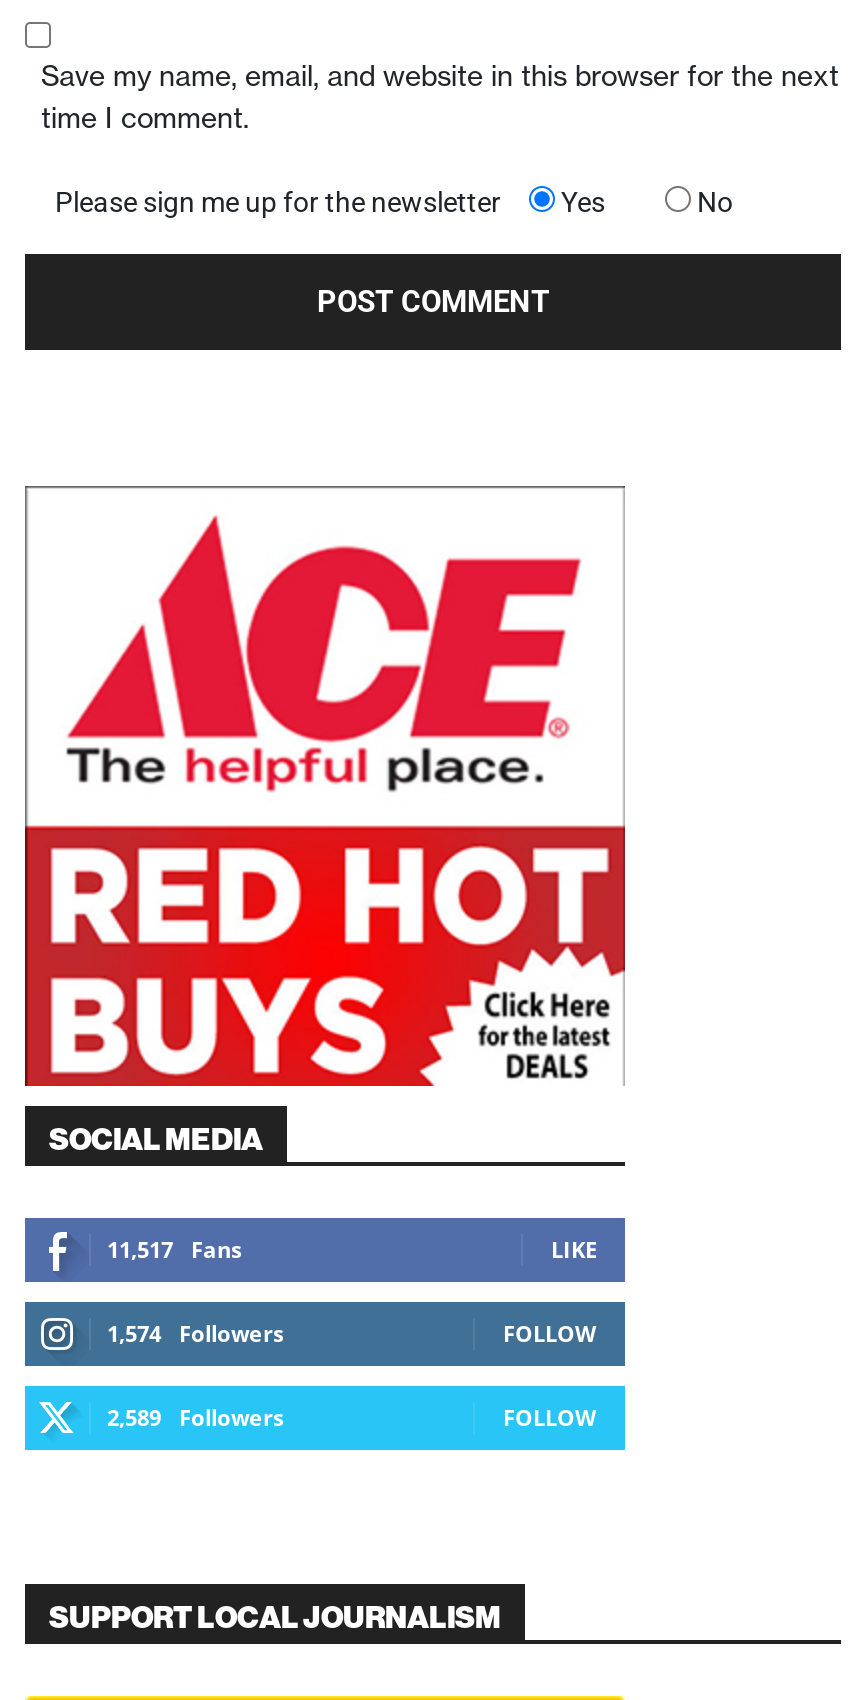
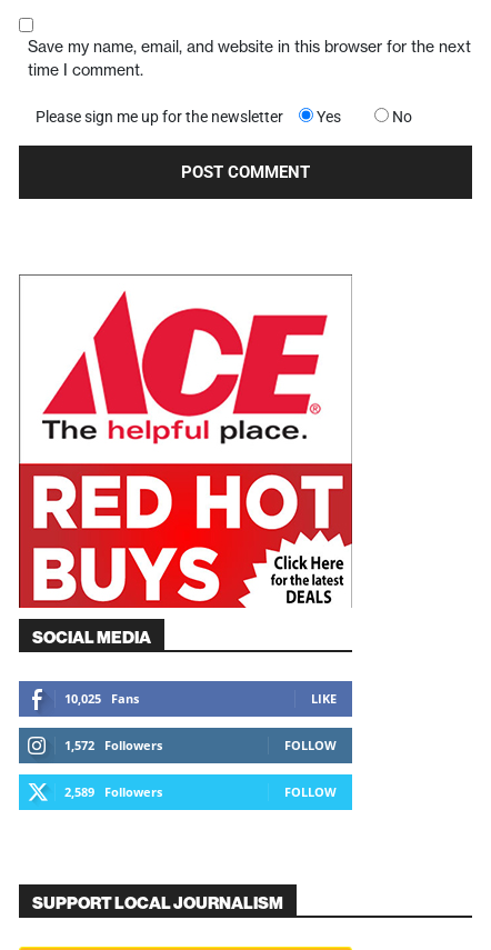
[107,1233,241,1263] 11,517 Fans -> [64,690,139,707] 10,025 Fans
[107,1317,283,1347] 1,574 Followers -> [64,737,162,754] 1,572 Followers

